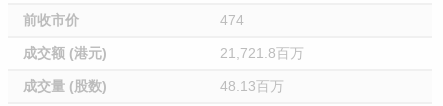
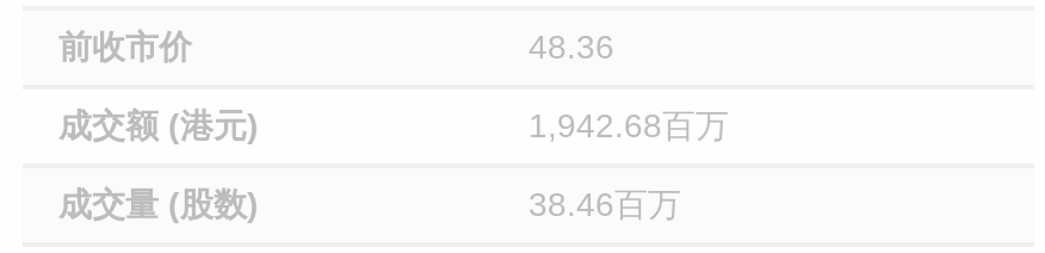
[220,12,244,28] 474 -> [528,27,614,66] 48.36
[220,45,304,61] 21,721.8百万 -> [528,106,729,144] 1,942.68百万
[220,78,284,94] 48.13百万 -> [528,185,681,223] 38.46百万

